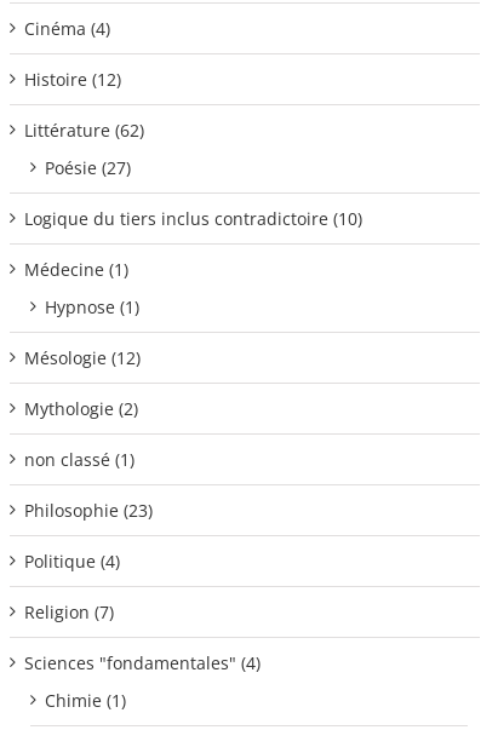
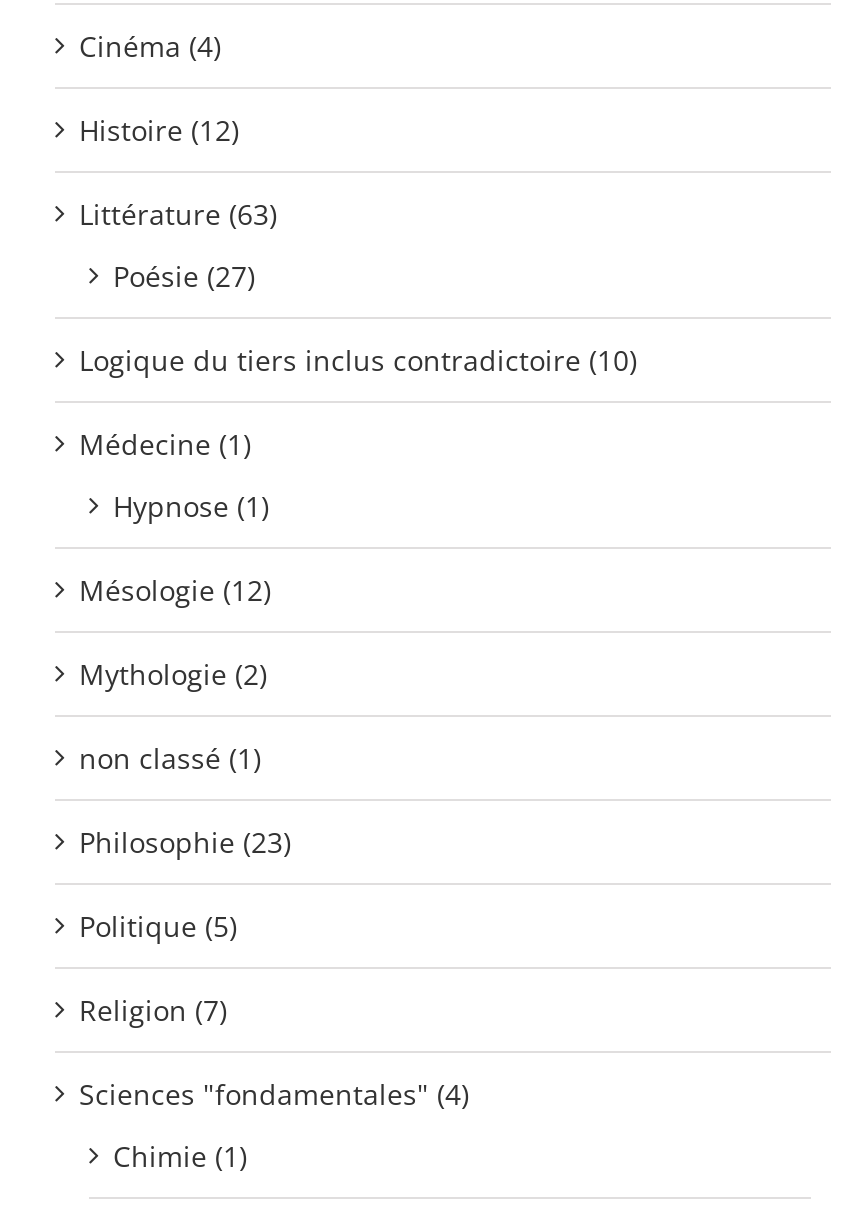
[24,118,144,141] Littérature (62) -> [79,195,277,233] Littérature (63)
[24,549,120,572] Politique (4) -> [79,907,237,945] Politique (5)

